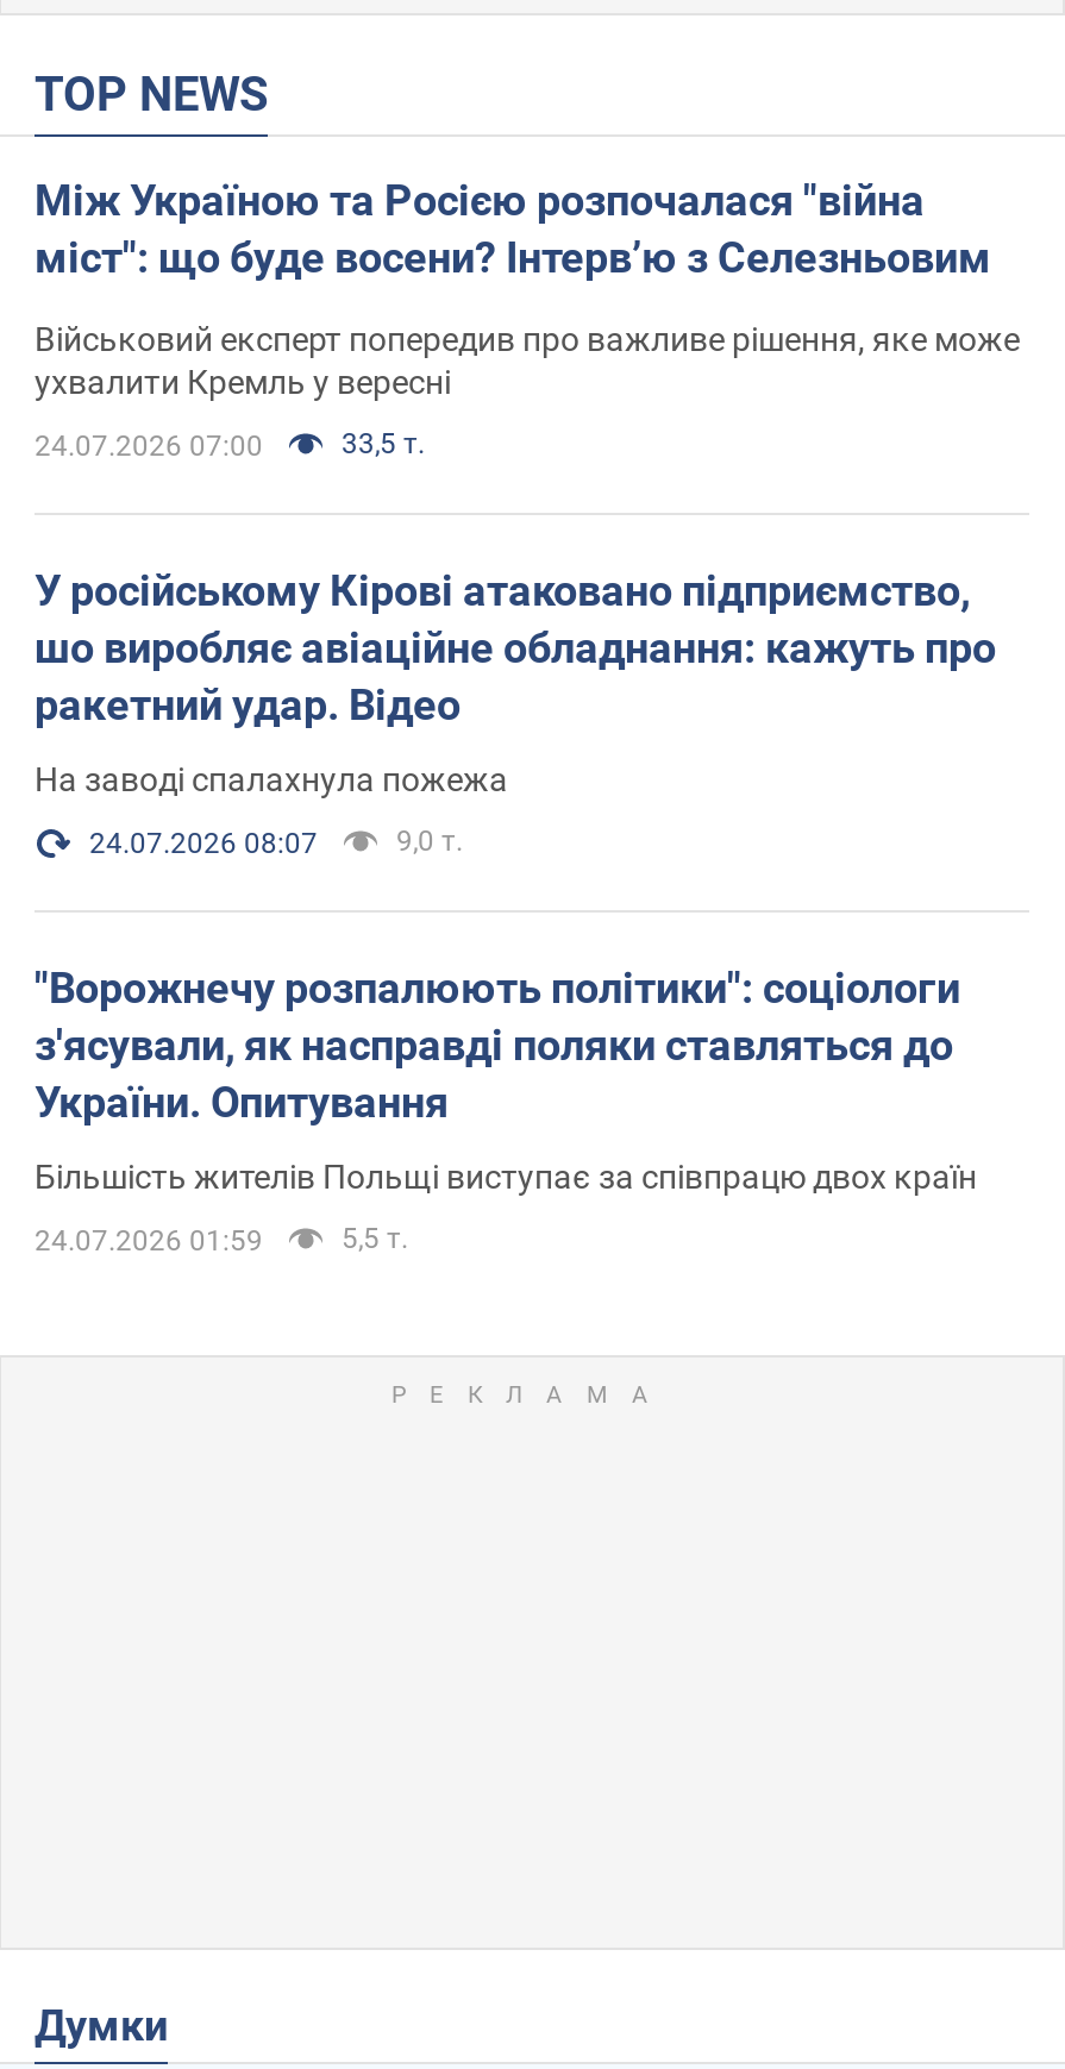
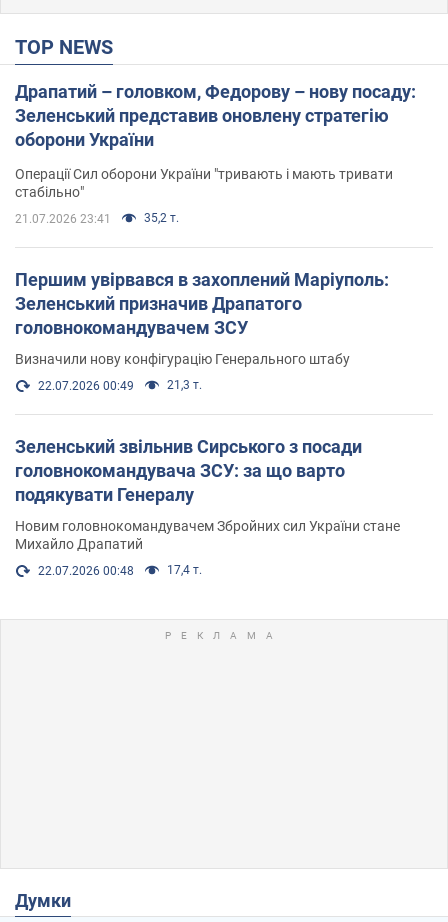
[35,174,991,281] Між Україною та Росією розпочалася "війна | міст": що буде восени? Інтерв’ю з Селезньовим -> [15,81,416,150] Драпатий – головком, Федорову – нову посаду: | Зеленський представив оновлену стратегію | оборони України
[35,319,1020,400] Військовий експерт попередив про важливе рішення, яке може | ухвалити Кремль у вересні -> [15,166,393,200] Операції Сил оборони України "тривають і мають тривати | стабільно"
[35,426,425,462] 24.07.2026 07:00 | 33,5 т. -> [15,211,179,226] 21.07.2026 23:41 | 35,2 т.
[35,564,996,729] У російському Кірові атаковано підприємство, | шо виробляє авіаційне обладнання: кажуть про | ракетний удар. Відео -> [15,269,389,338] Першим увірвався в захоплений Маріуполь: | Зеленський призначив Драпатого | головнокомандувачем ЗСУ
[35,760,508,798] На заводі спалахнула пожежа -> [15,351,350,367] Визначили нову конфігурацію Генерального штабу
[89,824,463,859] 24.07.2026 08:07 | 9,0 т. -> [38,378,202,393] 22.07.2026 00:49 | 21,3 т.
[35,962,960,1126] "Ворожнечу розпалюють політики": соціологи | з'ясували, як насправді поляки ставляться до | України. Опитування -> [15,436,362,505] Зеленський звільнив Сирського з посади | головнокомандувача ЗСУ: за що варто | подякувати Генералу
[35,1157,977,1195] Більшість жителів Польщі виступає за співпрацю двох країн -> [15,518,400,552] Новим головнокомандувачем Збройних сил України стане | Михайло Драпатий
[35,1221,408,1257] 24.07.2026 01:59 | 5,5 т. -> [38,563,202,578] 22.07.2026 00:48 | 17,4 т.

